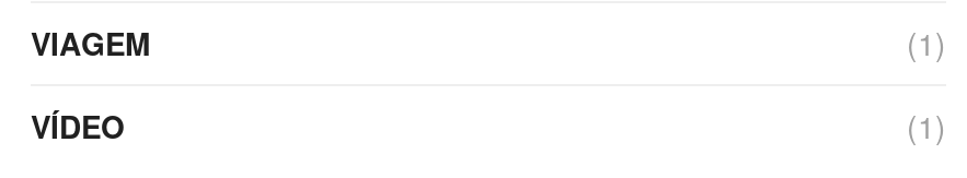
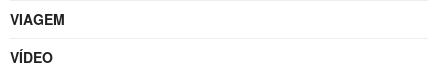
[907,21,946,64] (1) -> none
[907,104,946,147] (1) -> none

